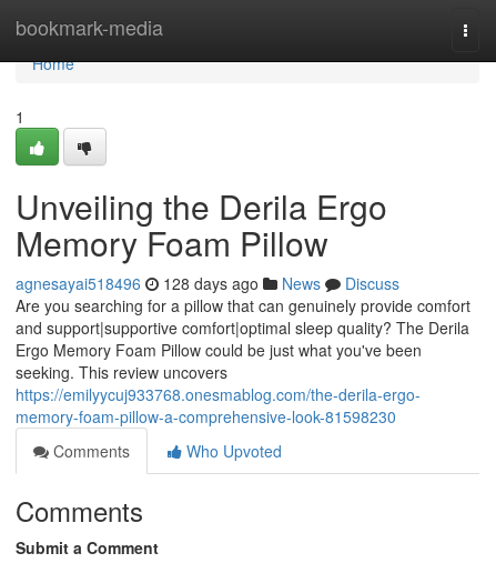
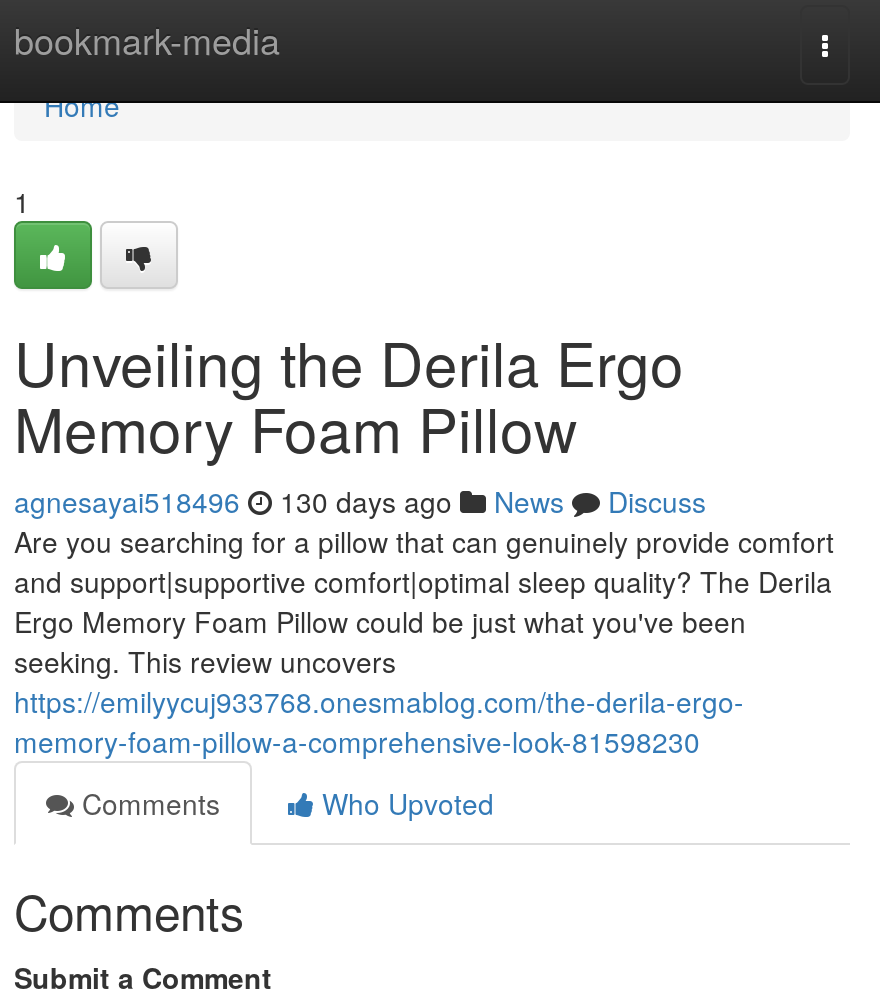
[16,272,399,294] agnesayai518496 128 days ago News Discuss -> [14,481,706,521] agnesayai518496 130 days ago News Discuss

